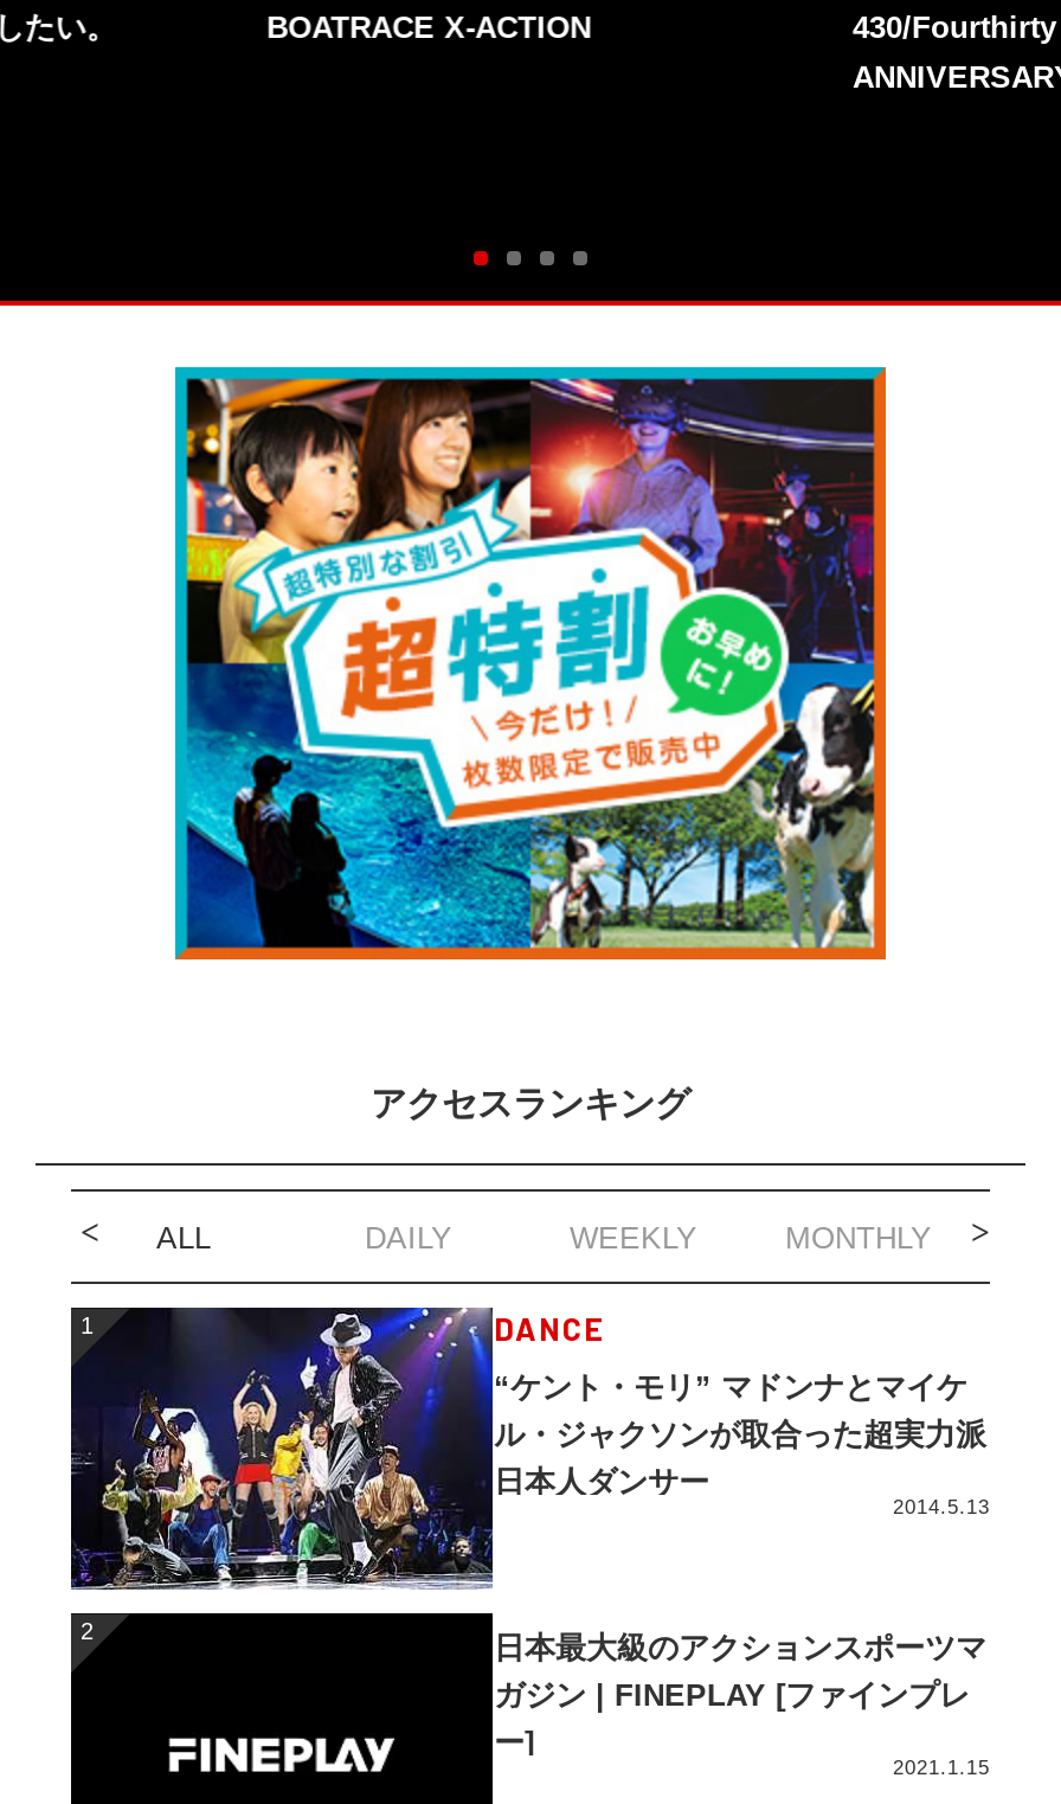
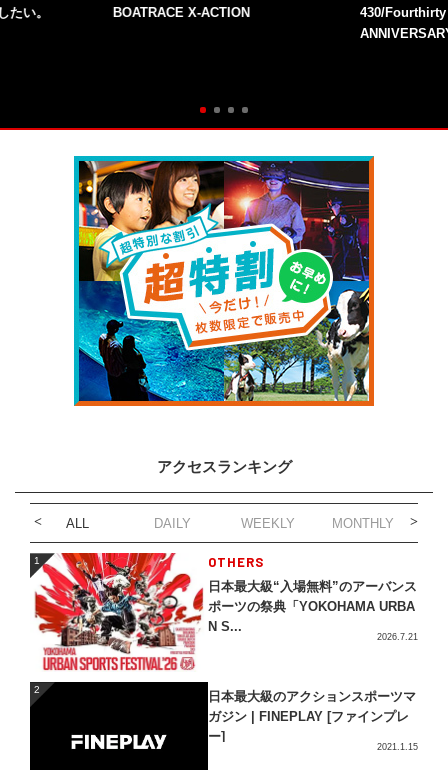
[69,1305,605,1592] [image] | DANCE -> [30,552,264,672] [image] | OTHERS
[494,1370,990,1519] “ケント・モリ” マドンナとマイケ | ル・ジャクソンが取合った超実力派 | 日本人ダンサー | 2014.5.13 -> [208,579,418,642] 日本最大級“入場無料”のアーバンス | ポーツの祭典「YOKOHAMA URBA | N S... | 2026.7.21

